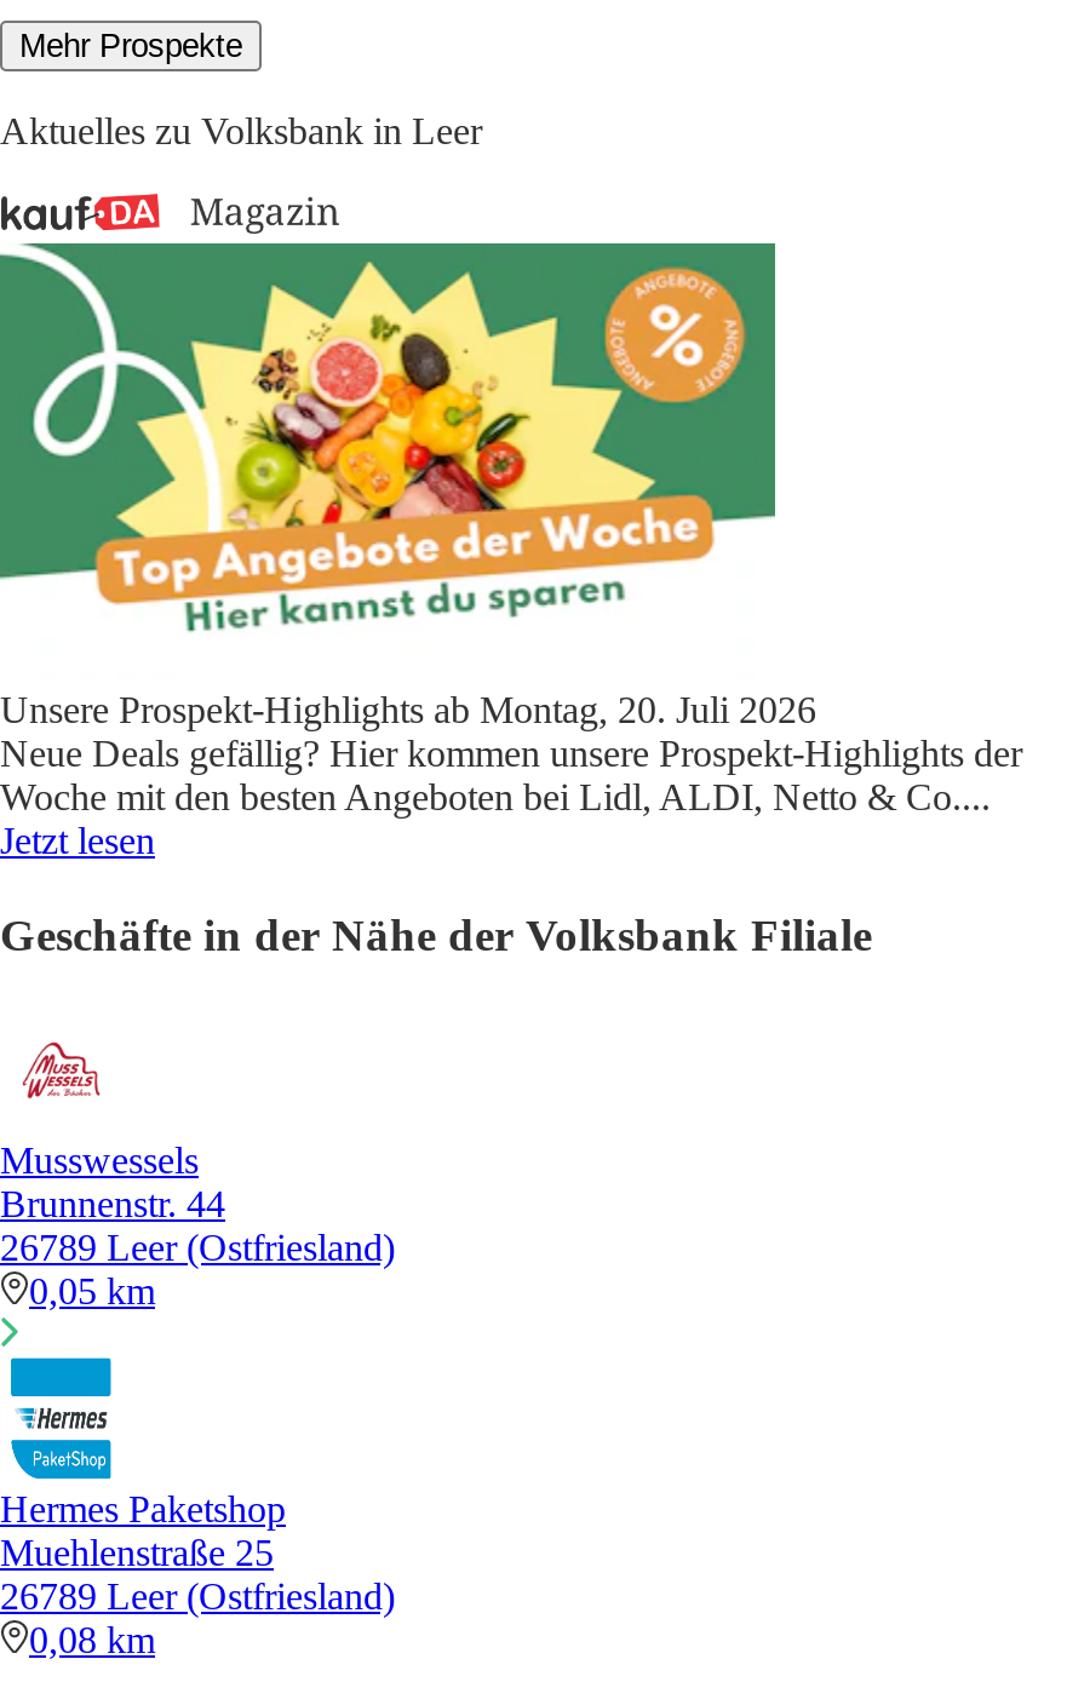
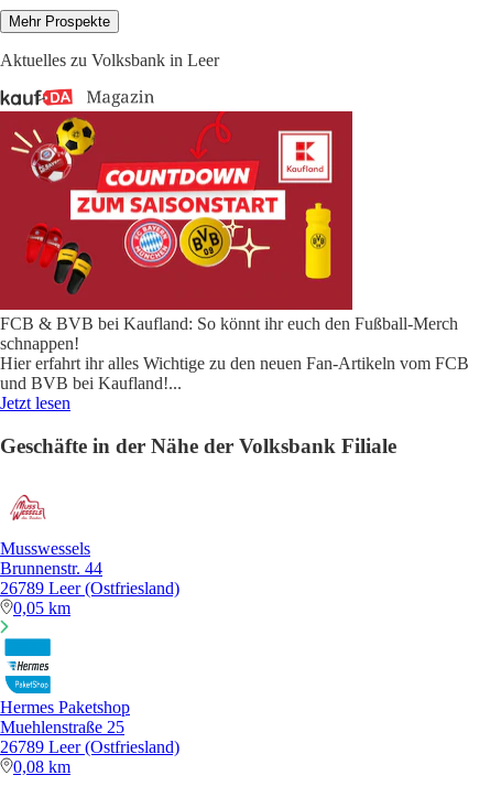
[0,241,1022,818] [image] | Unsere Prospekt-Highlights ab Montag, 20. Juli 2026 | Neue Deals gefällig? Hier kommen unsere Prospekt-Highlights der | Woche mit den besten Angeboten bei Lidl, ALDI, Netto & Co.... -> [0,110,469,393] [image] | FCB & BVB bei Kaufland: So könnt ihr euch den Fußball-Merch | schnappen! | Hier erfahrt ihr alles Wichtige zu den neuen Fan-Artikeln vom FCB | und BVB bei Kaufland!...

